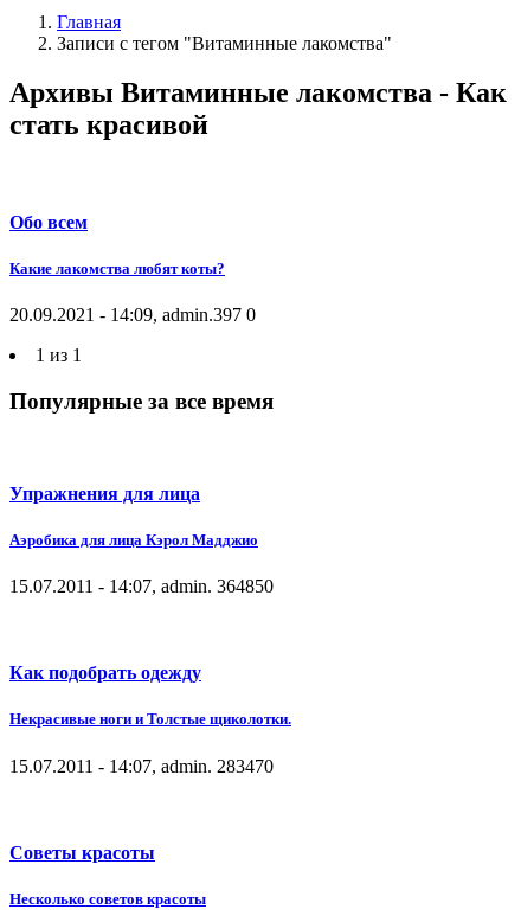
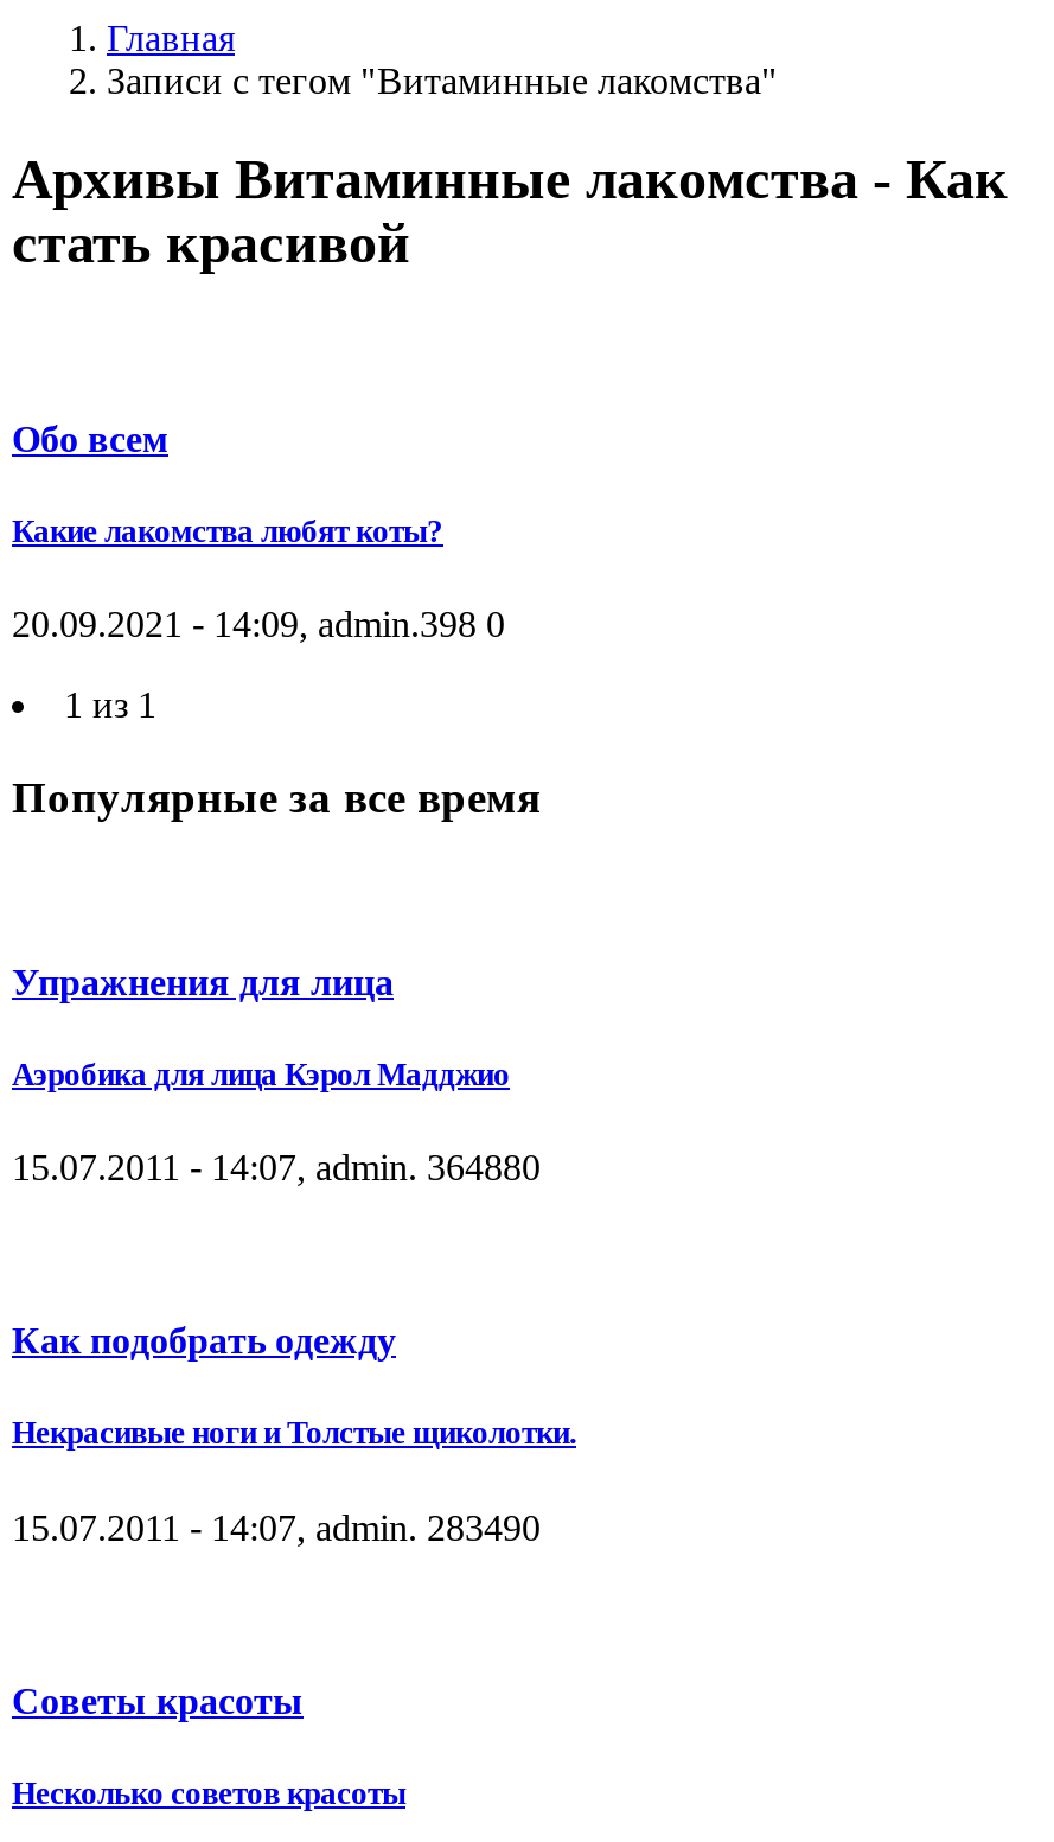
[9,305,256,325] 20.09.2021 - 14:09, admin.397 0 -> [12,604,505,644] 20.09.2021 - 14:09, admin.398 0
[9,576,274,596] 15.07.2011 - 14:07, admin. 364850 -> [12,1147,541,1187] 15.07.2011 - 14:07, admin. 364880
[9,756,274,776] 15.07.2011 - 14:07, admin. 283470 -> [12,1507,541,1547] 15.07.2011 - 14:07, admin. 283490

